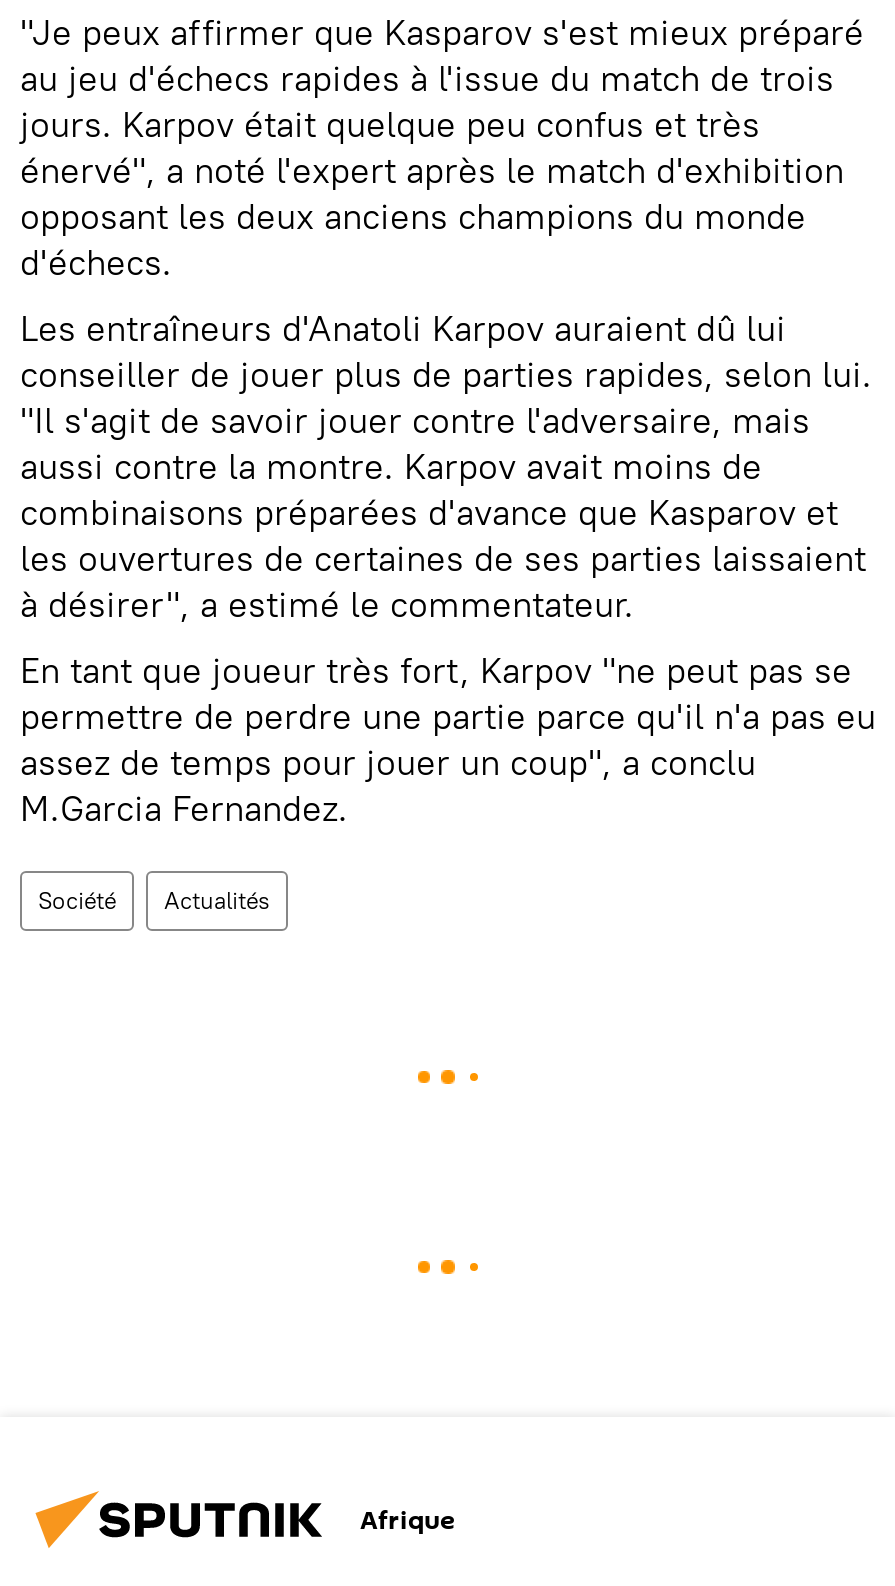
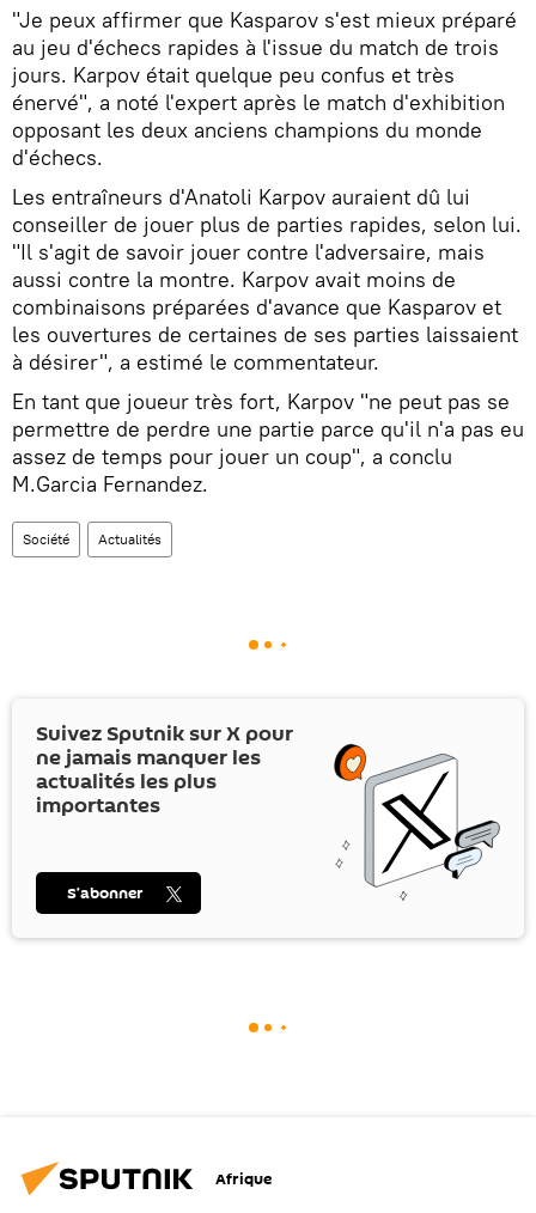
none -> [36,719,501,904] [image] | Suivez Sputnik surX pour | ne jamais manquer les | actualités les plus | importantes | S’abonner

